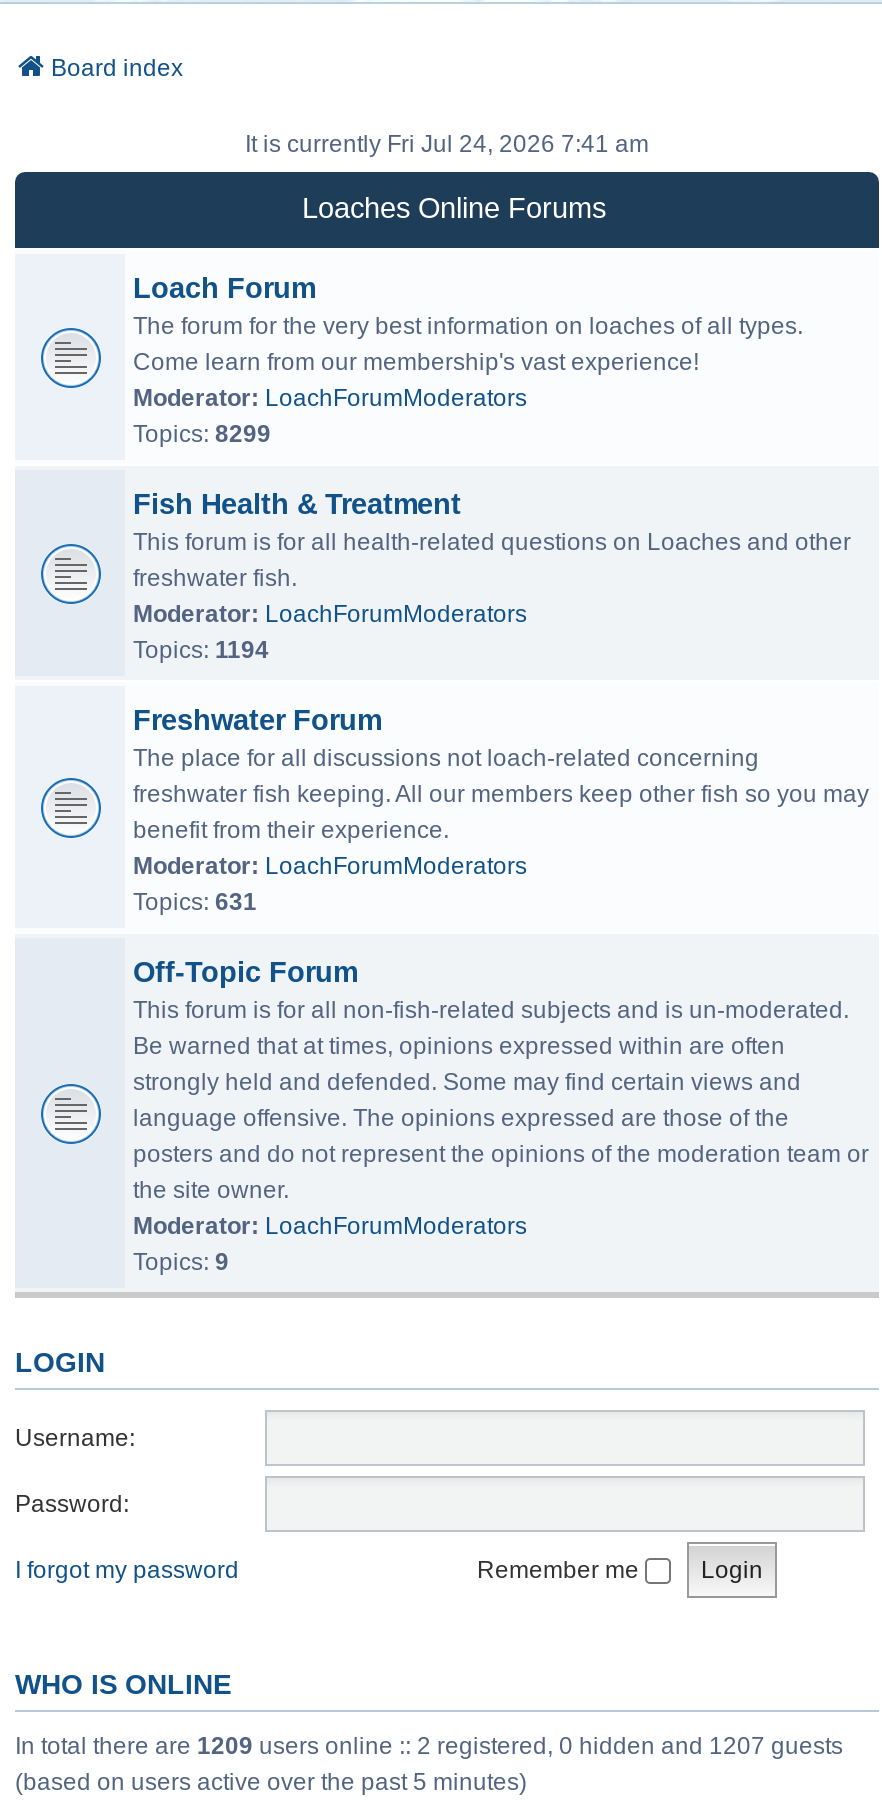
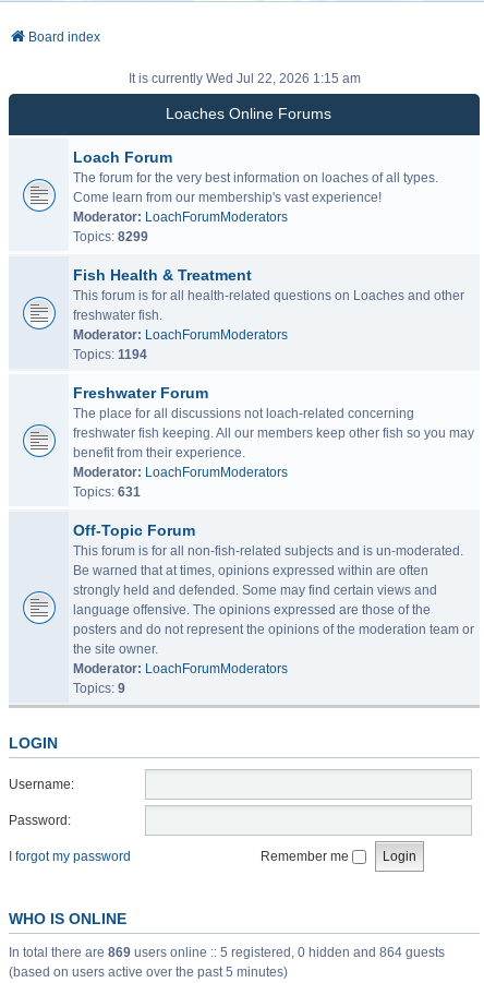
[245,130,649,158] It is currently Fri Jul 24, 2026 7:41 am -> [128,71,360,86] It is currently Wed Jul 22, 2026 1:15 am
[15,1732,843,1760] In total there are 1209 users online :: 2 registered, 0 hidden and 1207 guests -> [9,945,445,960] In total there are 869 users online :: 5 registered, 0 hidden and 864 guests

